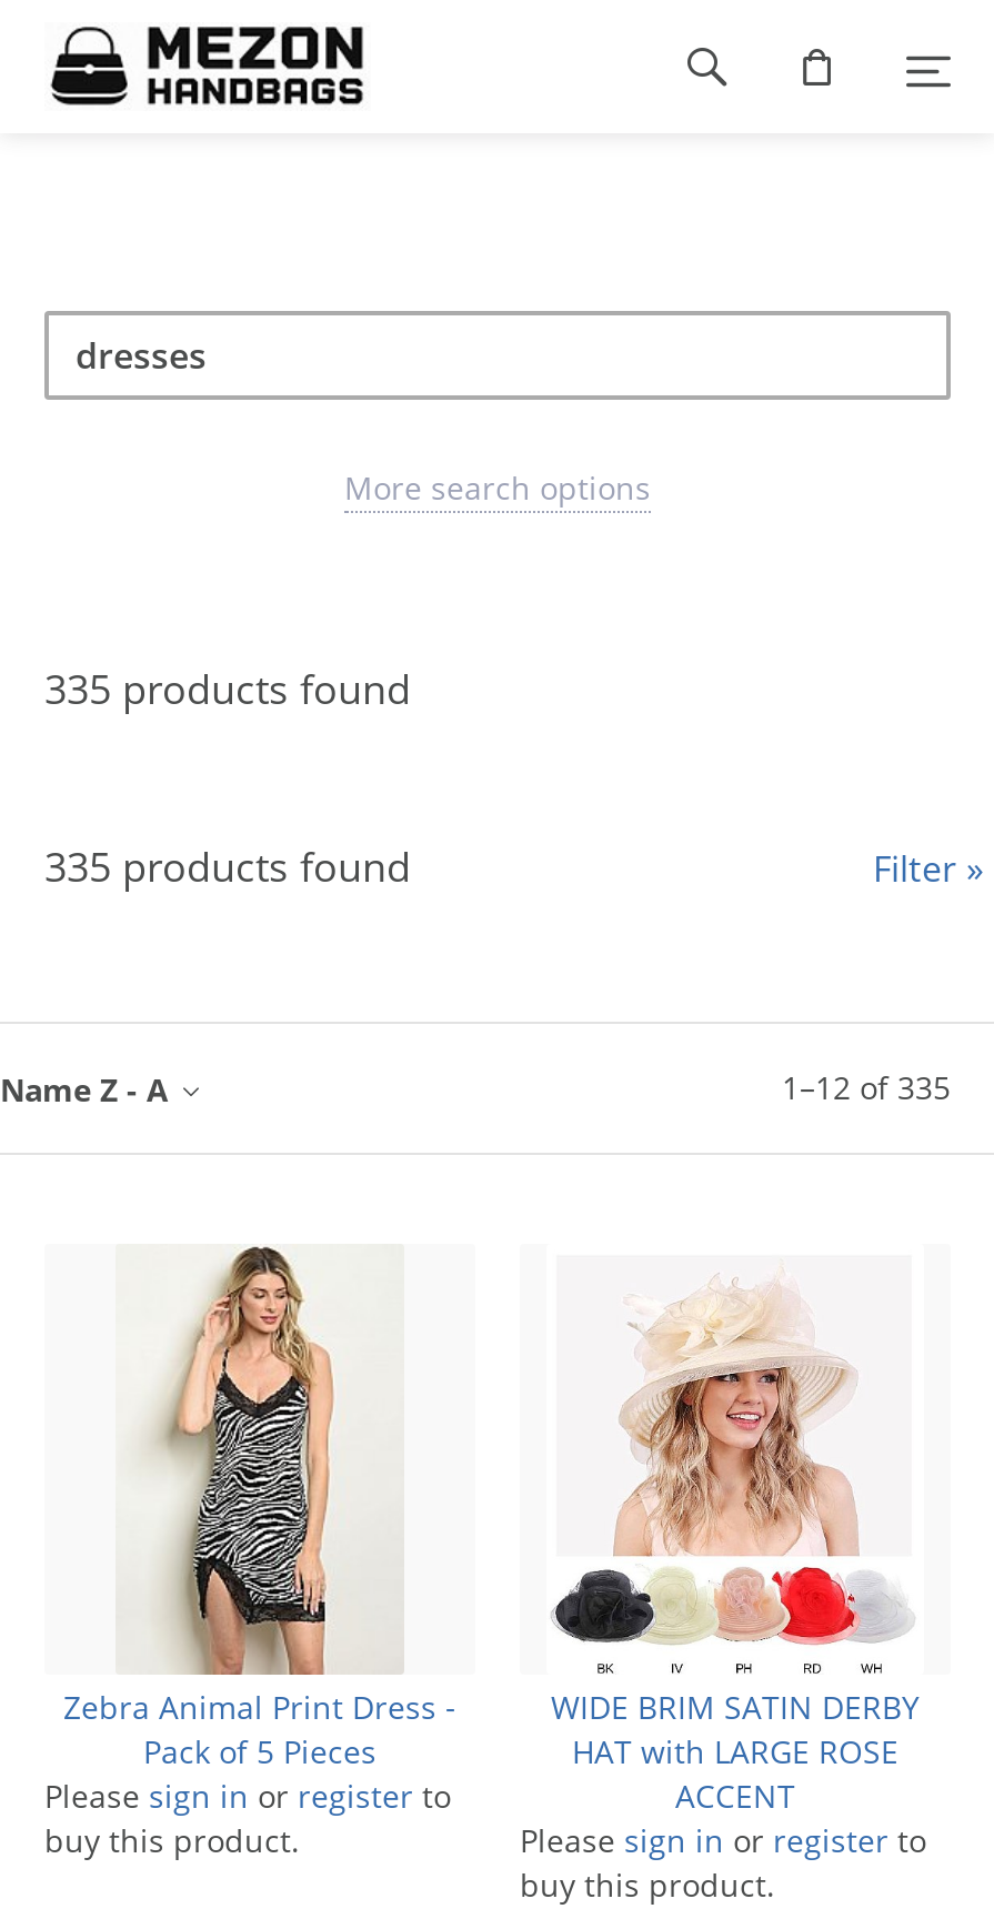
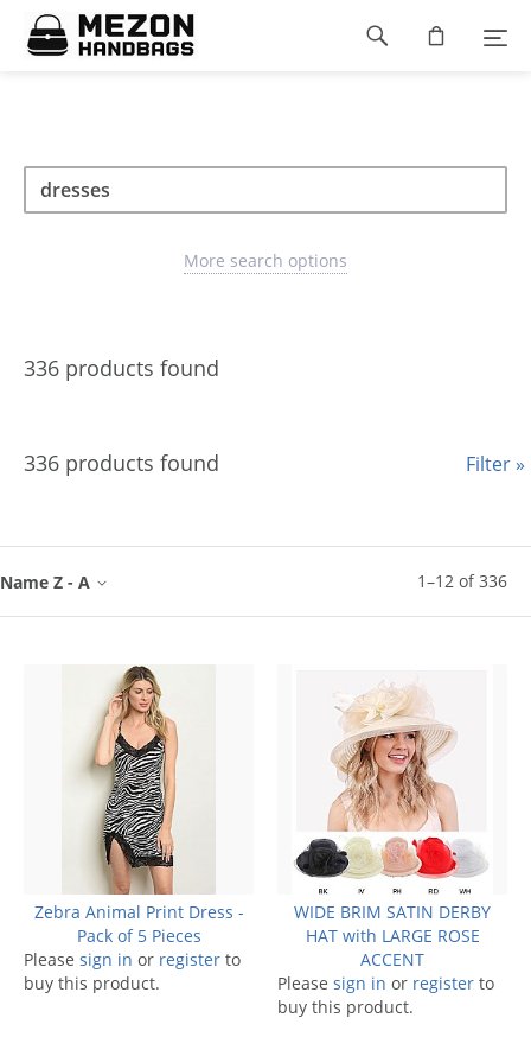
[44,662,411,715] 335 products found -> [24,354,219,382] 336 products found
[44,840,411,893] 335 products found -> [24,448,219,477] 336 products found
[782,1066,951,1108] 1 –12 of 335 -> [417,570,507,592] 1 –12 of 336

